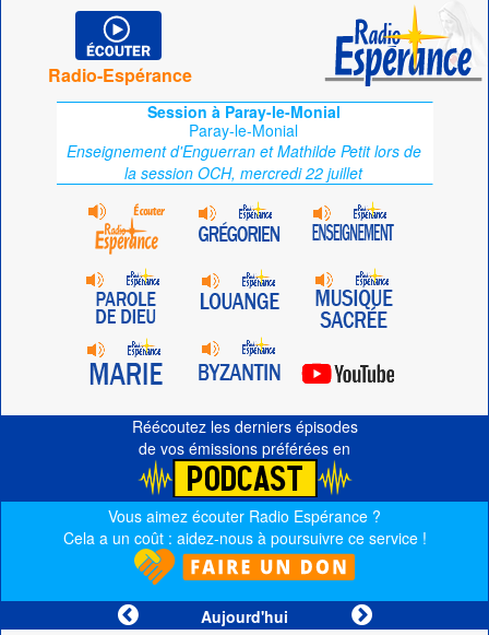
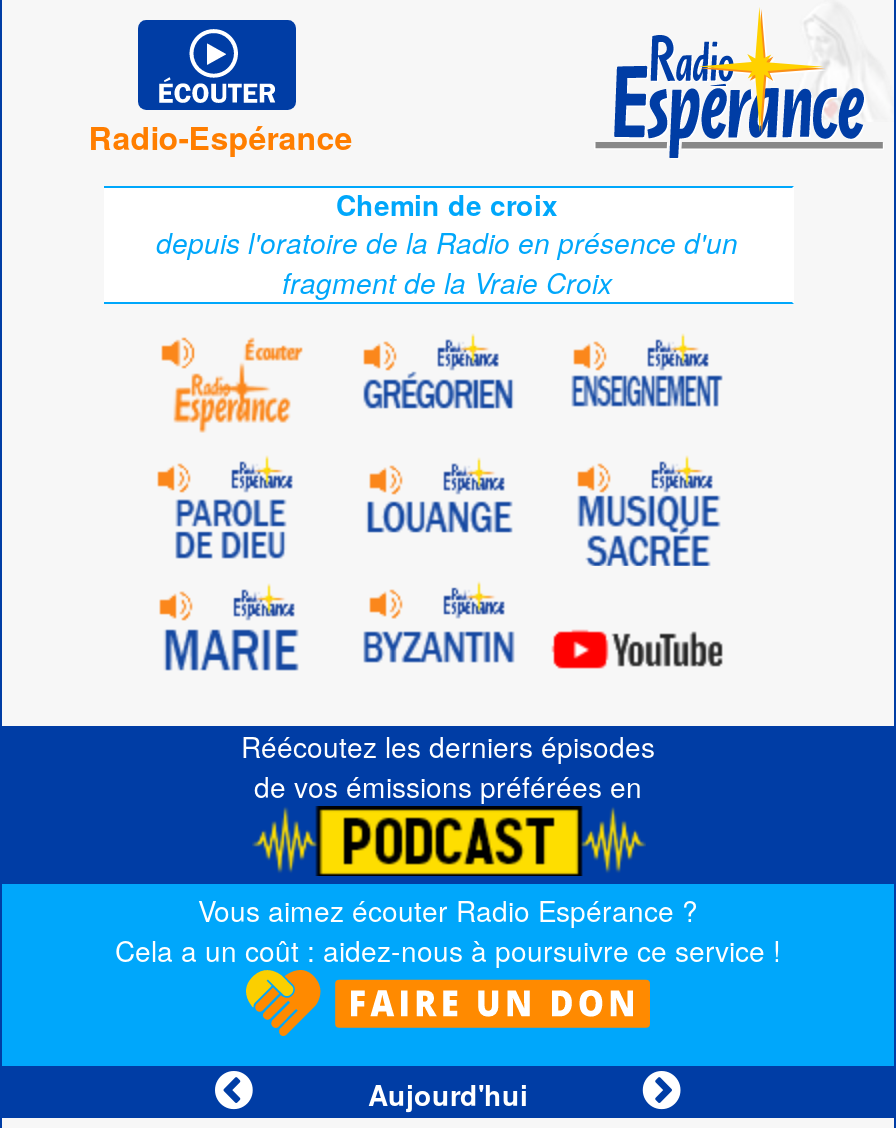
[67,101,421,184] Session à Paray-le-Monial | Paray-le-Monial | Enseignement d'Enguerran et Mathilde Petit lors de | la session OCH, mercredi 22 juillet -> [156,184,738,302] Chemin de croix | depuis l'oratoire de la Radio en présence d'un | fragment de la Vraie Croix

